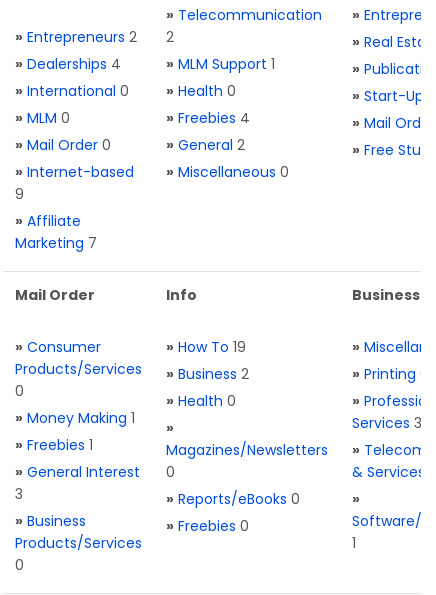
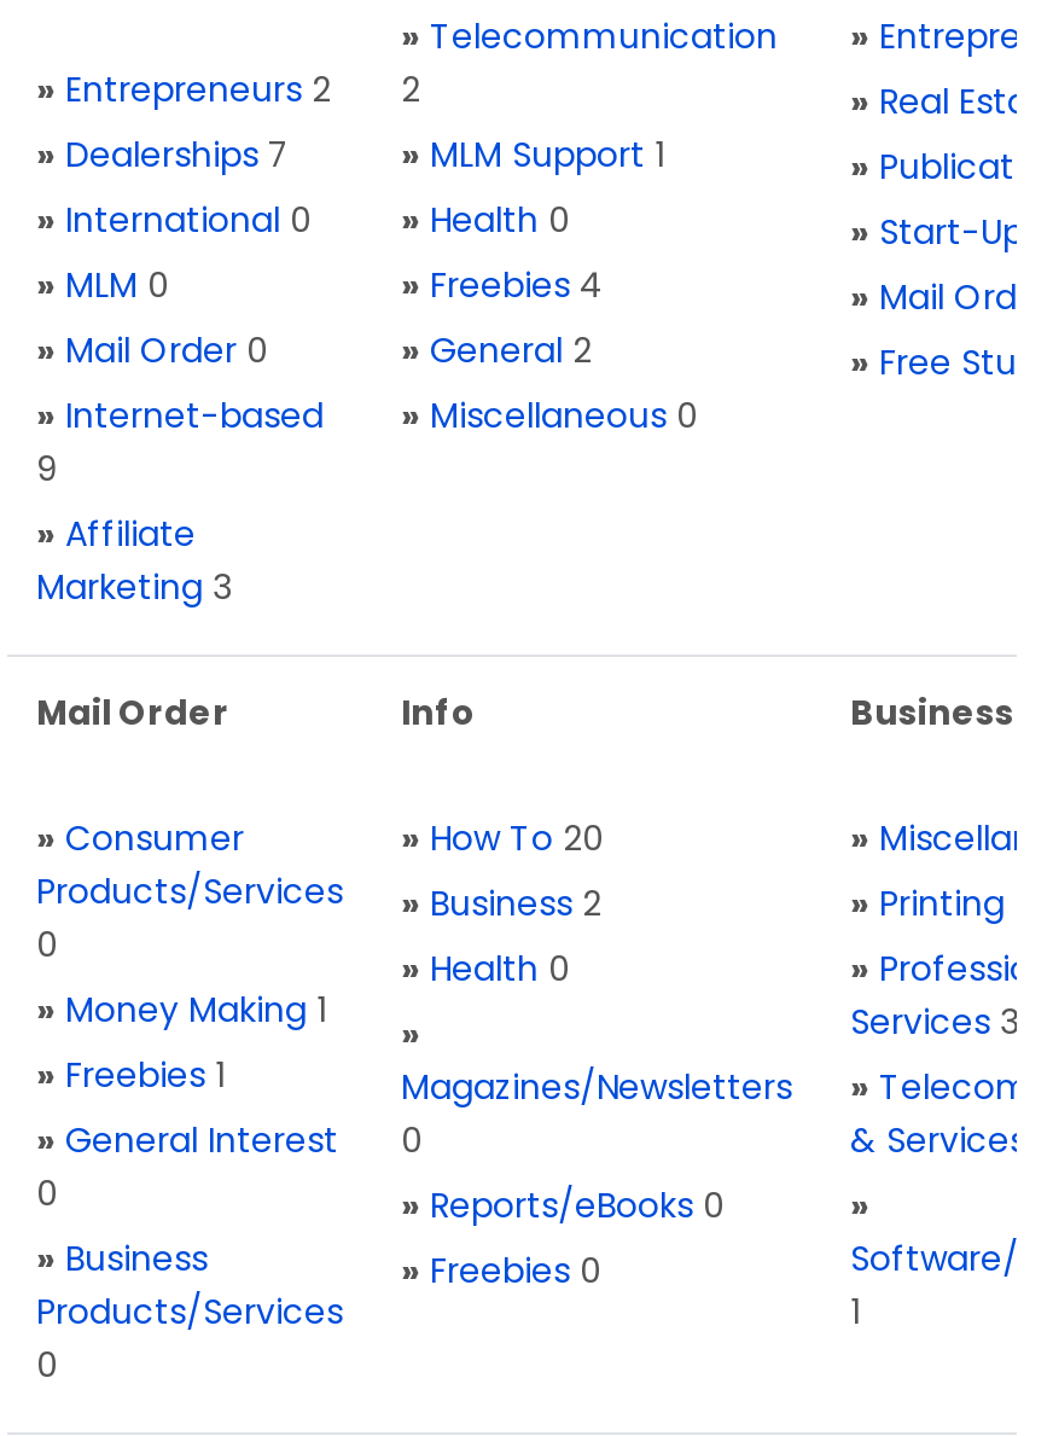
[15,54,121,74] » Dealerships 4 -> [36,130,290,179] » Dealerships 7
[15,233,97,253] Marketing 7 -> [36,563,232,611] Marketing 3
[166,337,246,357] » How To 19 -> [401,814,604,862] » How To 20
[15,484,23,504] 3 -> [36,1169,58,1217] 0

